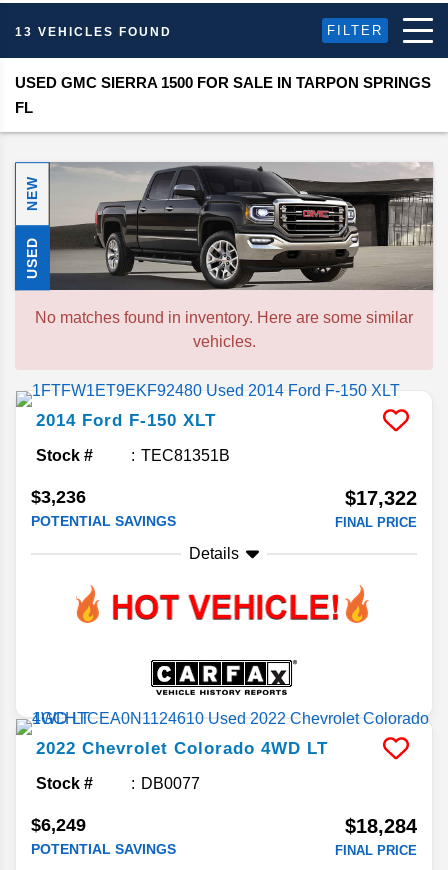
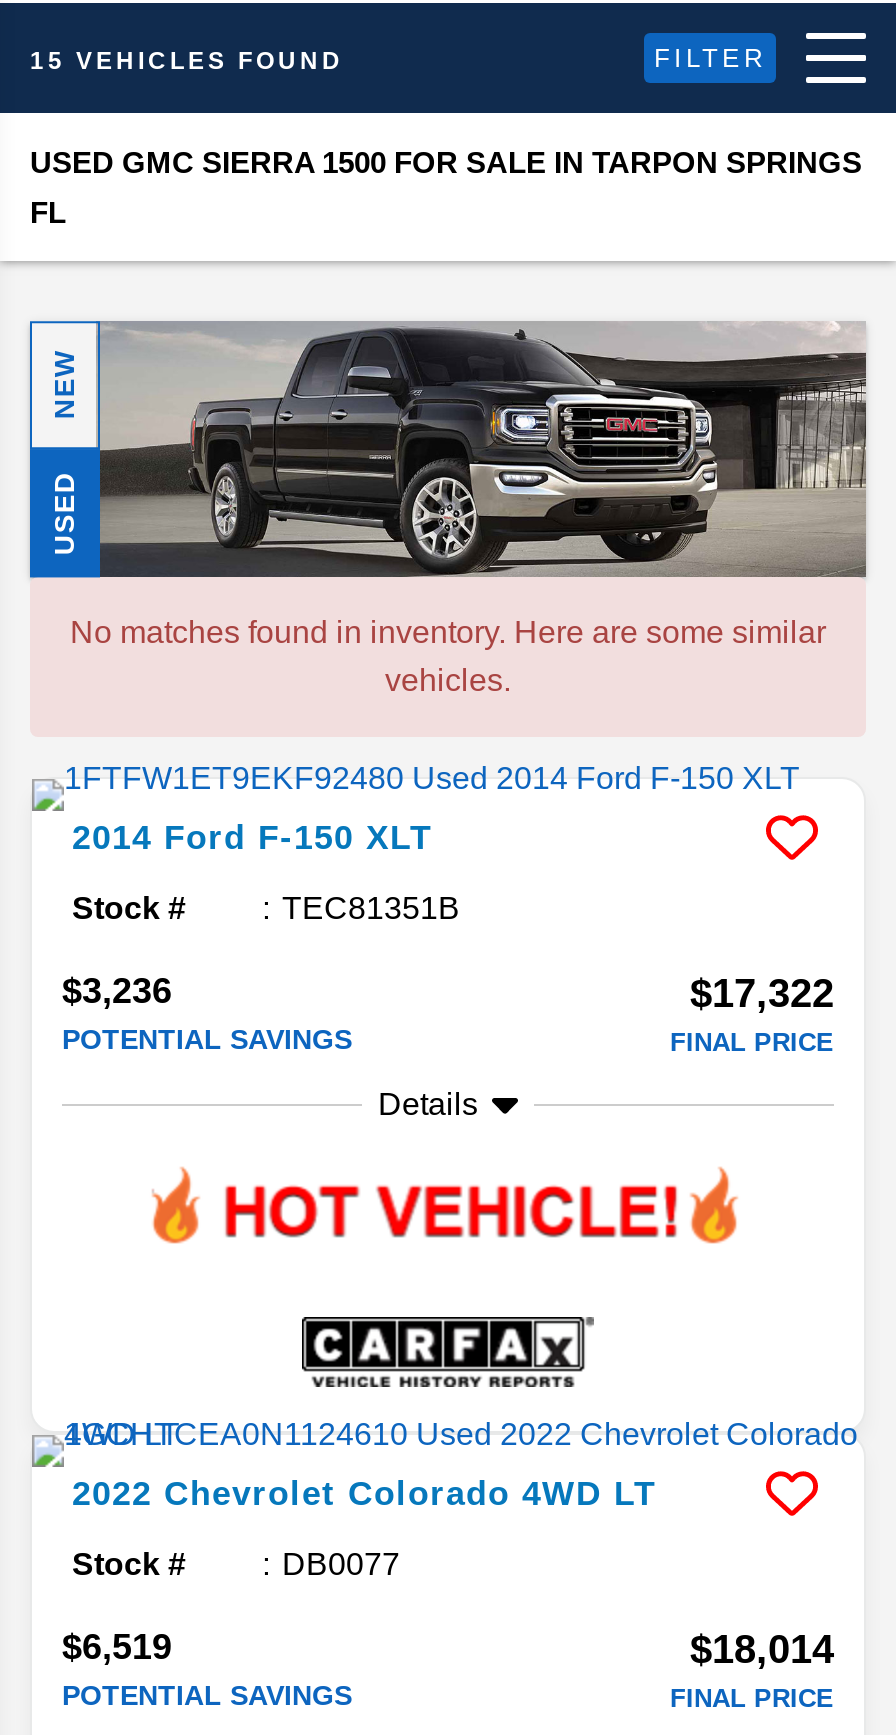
[15,24,172,38] 13 VEHICLES FOUND -> [30,46,344,74] 15 VEHICLES FOUND
[31,815,86,835] $6,249 -> [62,1627,172,1667] $6,519
[345,815,417,837] $18,284 -> [690,1628,834,1672] $18,014

